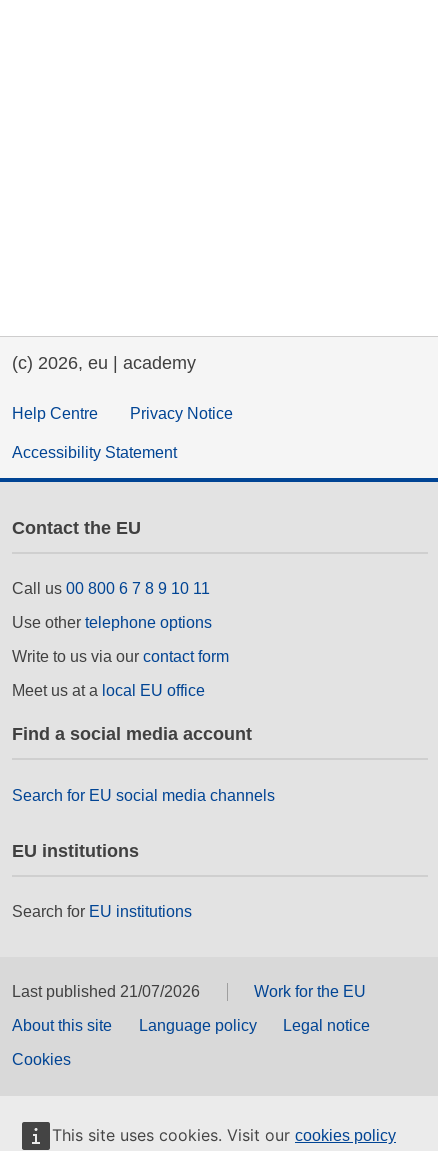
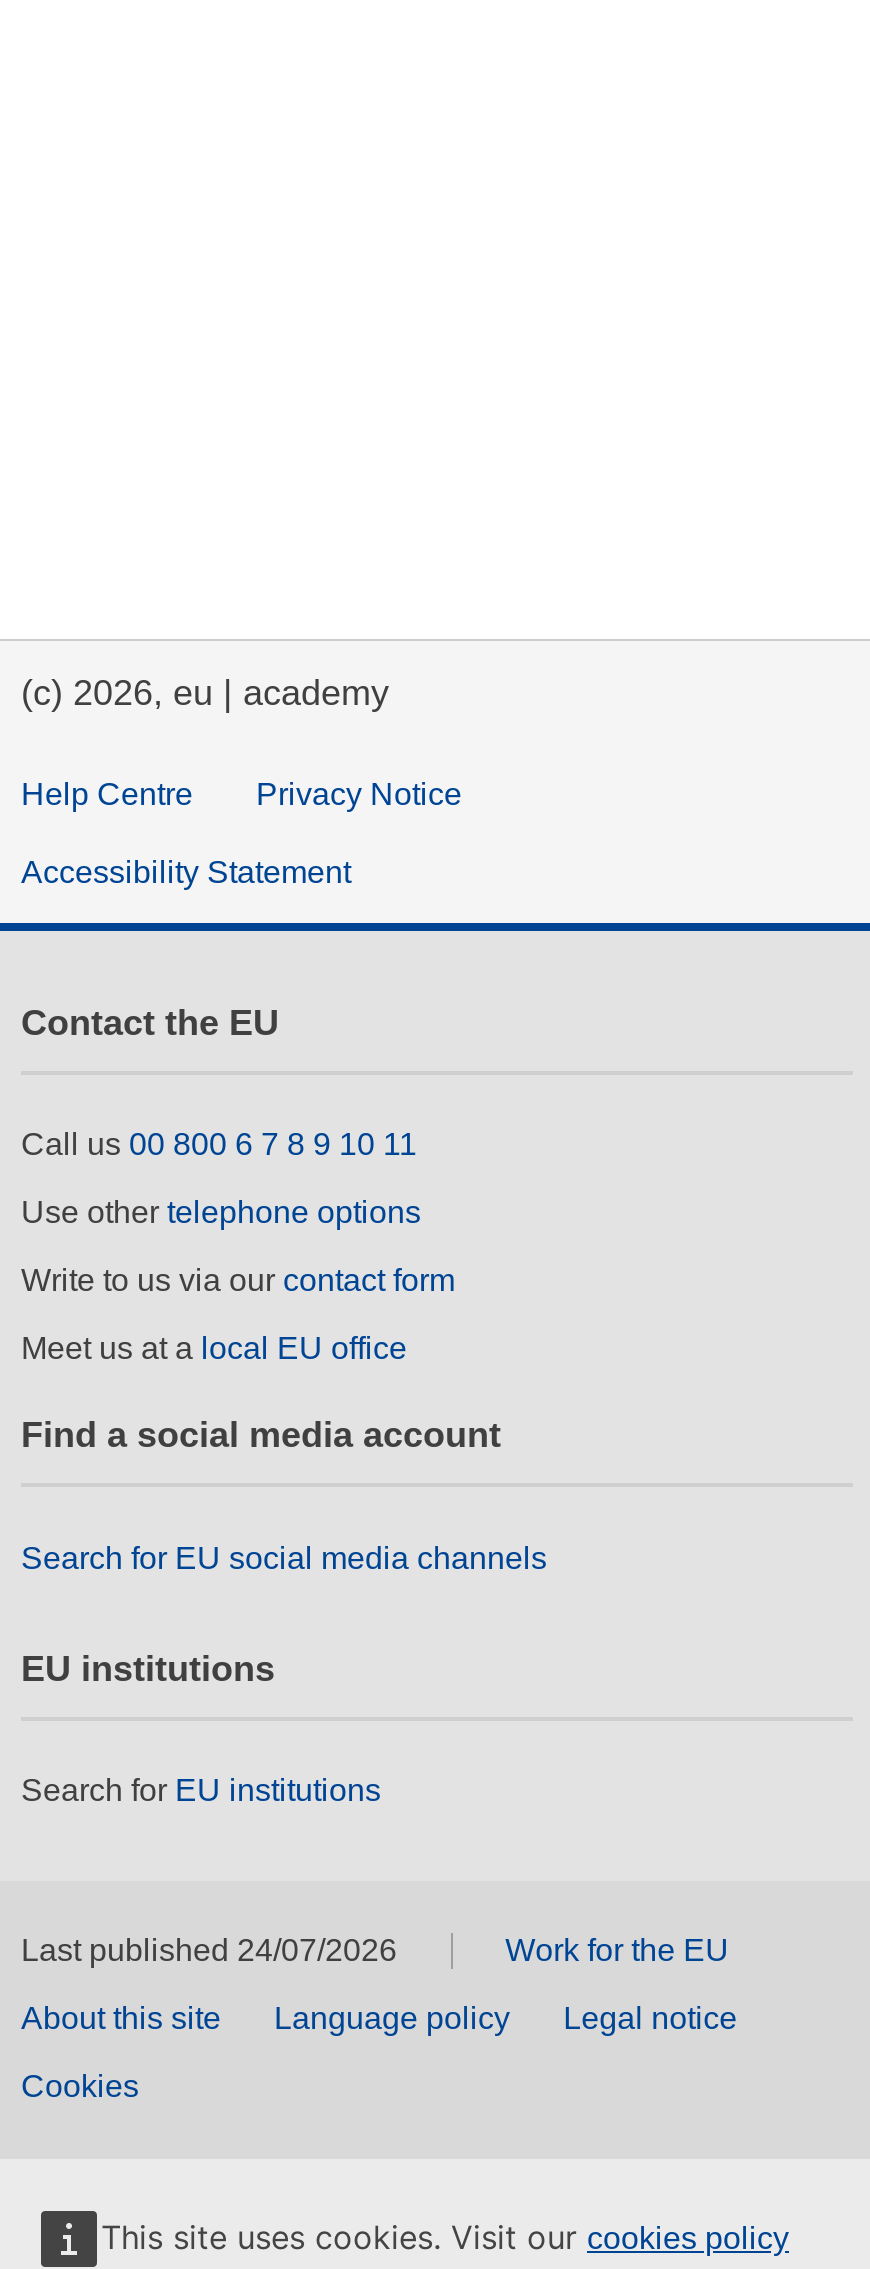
[12,983,200,1000] Last published 21/07/2026 -> [21,1934,397,1968] Last published 24/07/2026

